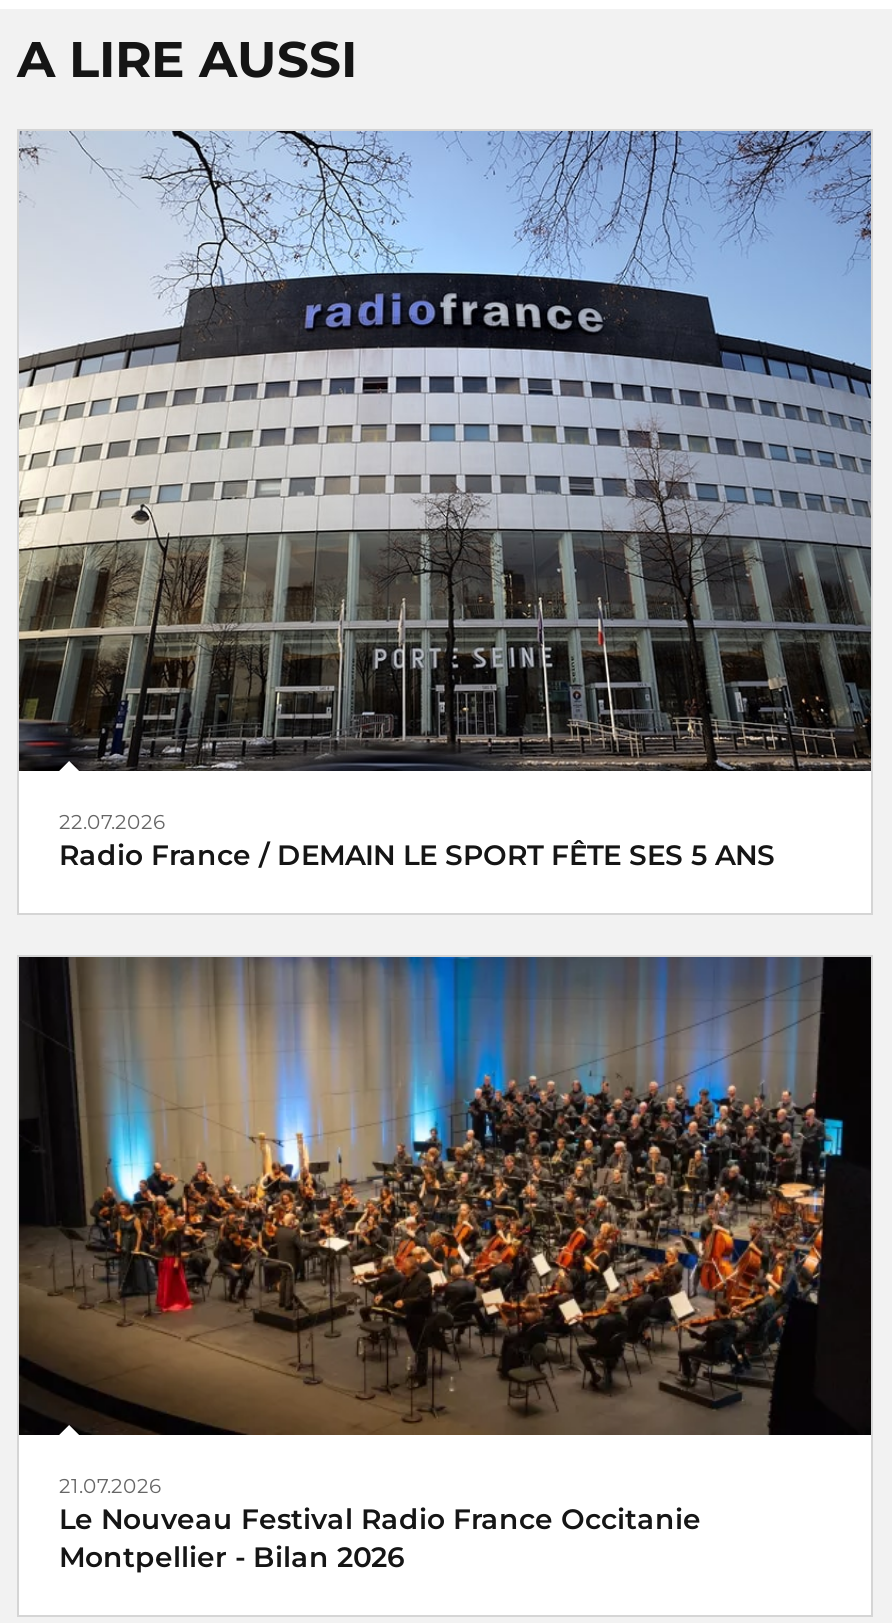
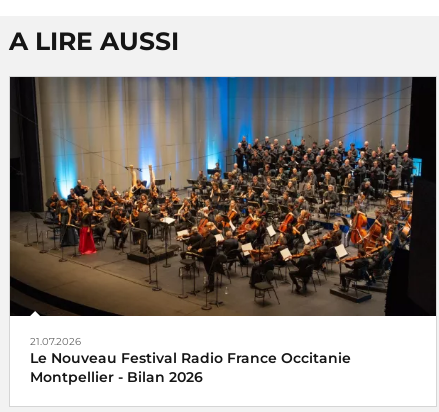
[17,129,873,872] [image] | 22.07.2026 | Radio France / DEMAIN LE SPORT FÊTE SES 5 ANS -> none

